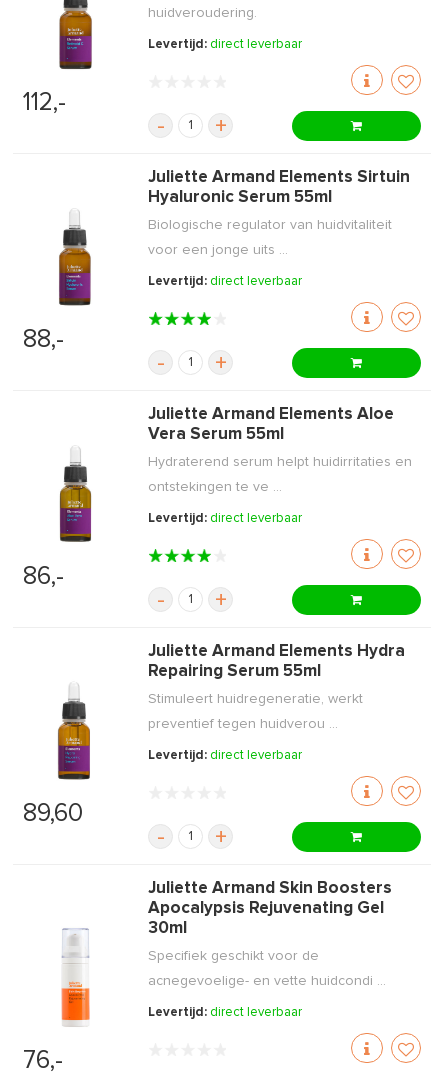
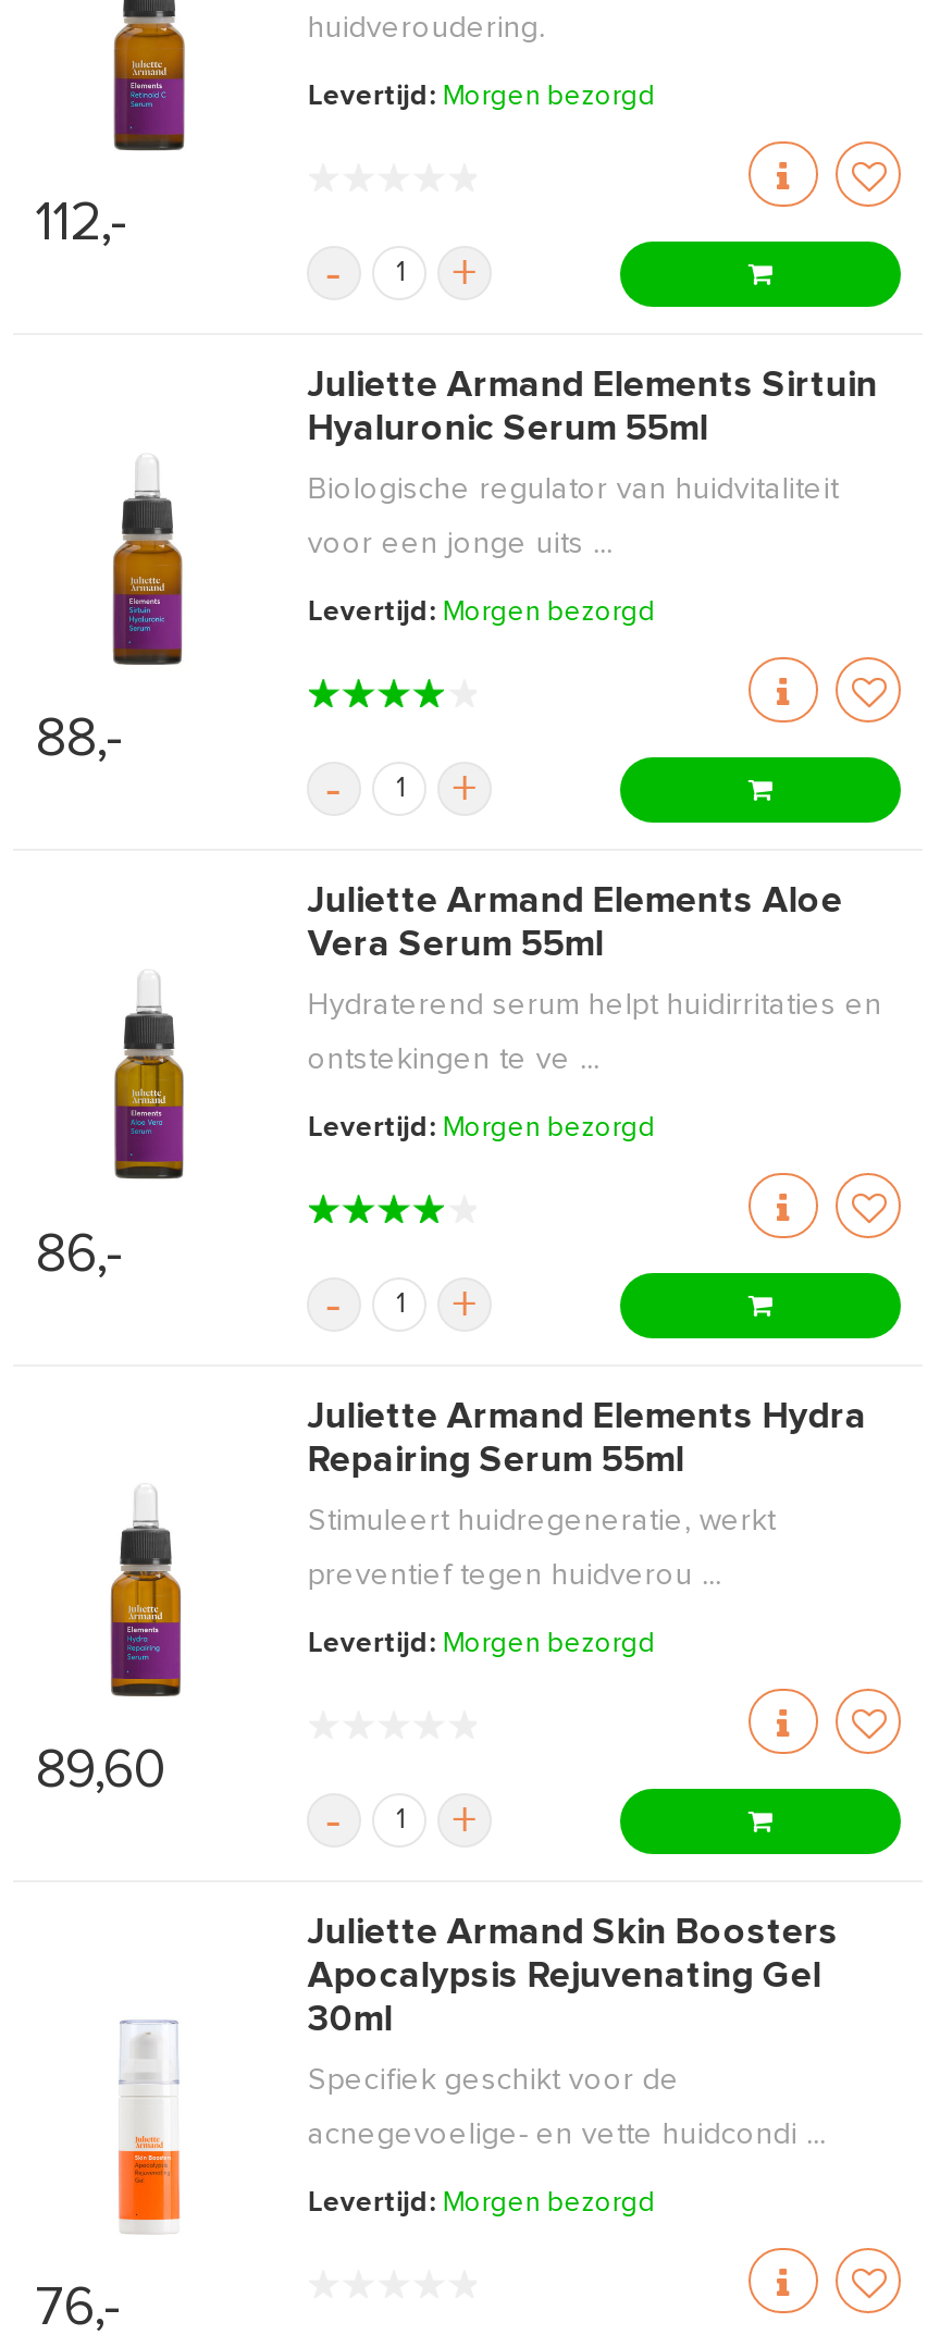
[148,38,302,51] Levertijd: direct leverbaar -> [308,83,656,111] Levertijd: Morgen bezorgd
[148,275,302,288] Levertijd: direct leverbaar -> [308,598,656,627] Levertijd: Morgen bezorgd
[148,512,302,525] Levertijd: direct leverbaar -> [308,1114,656,1142] Levertijd: Morgen bezorgd
[148,749,302,762] Levertijd: direct leverbaar -> [308,1630,656,1658] Levertijd: Morgen bezorgd
[148,1006,302,1019] Levertijd: direct leverbaar -> [308,2189,656,2218] Levertijd: Morgen bezorgd

